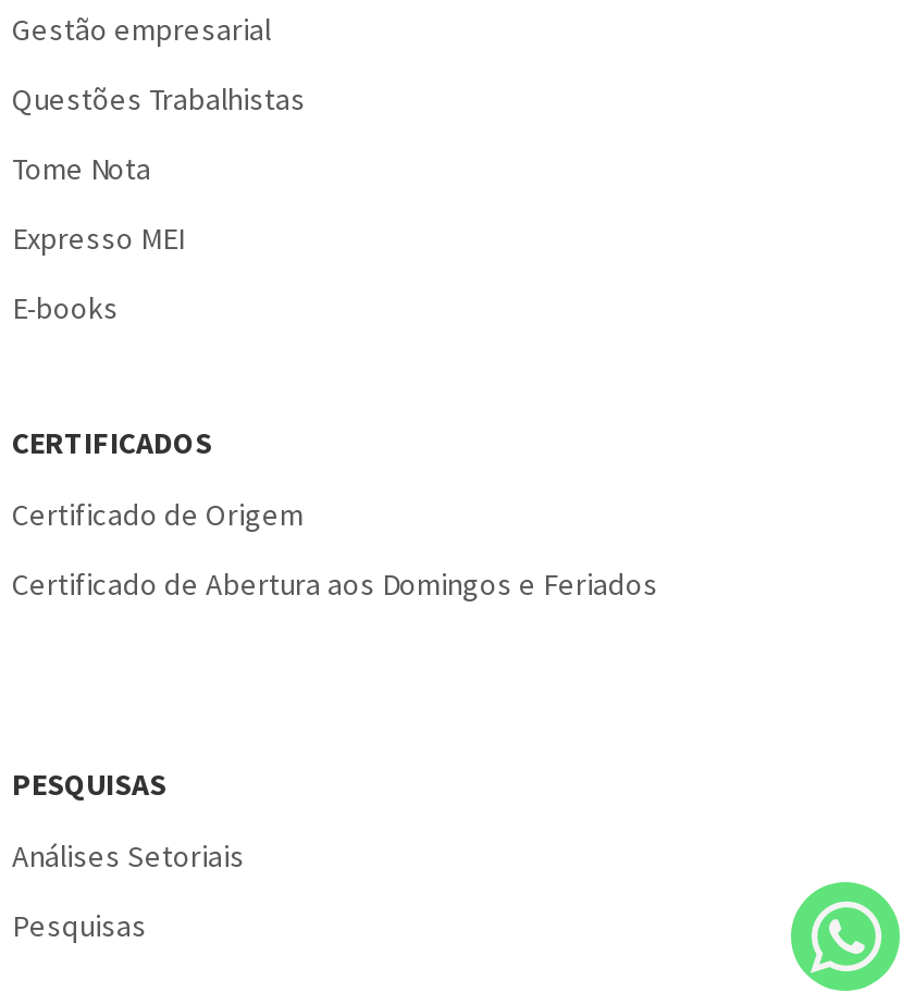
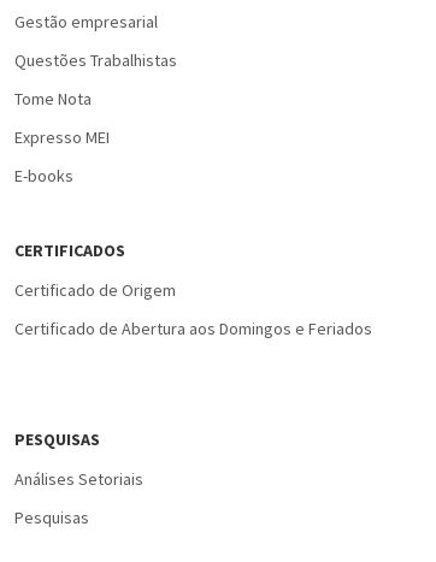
[789,879,902,994] [image] -> none

